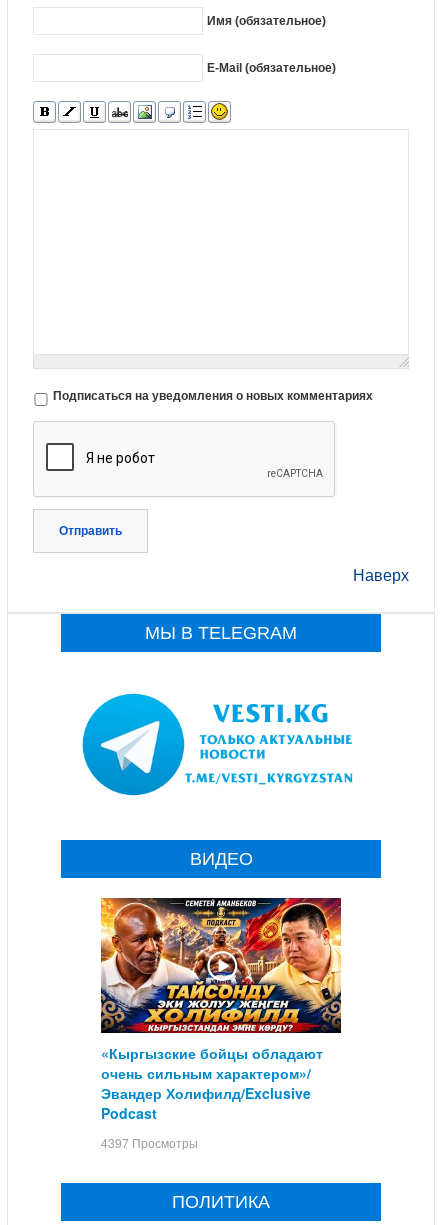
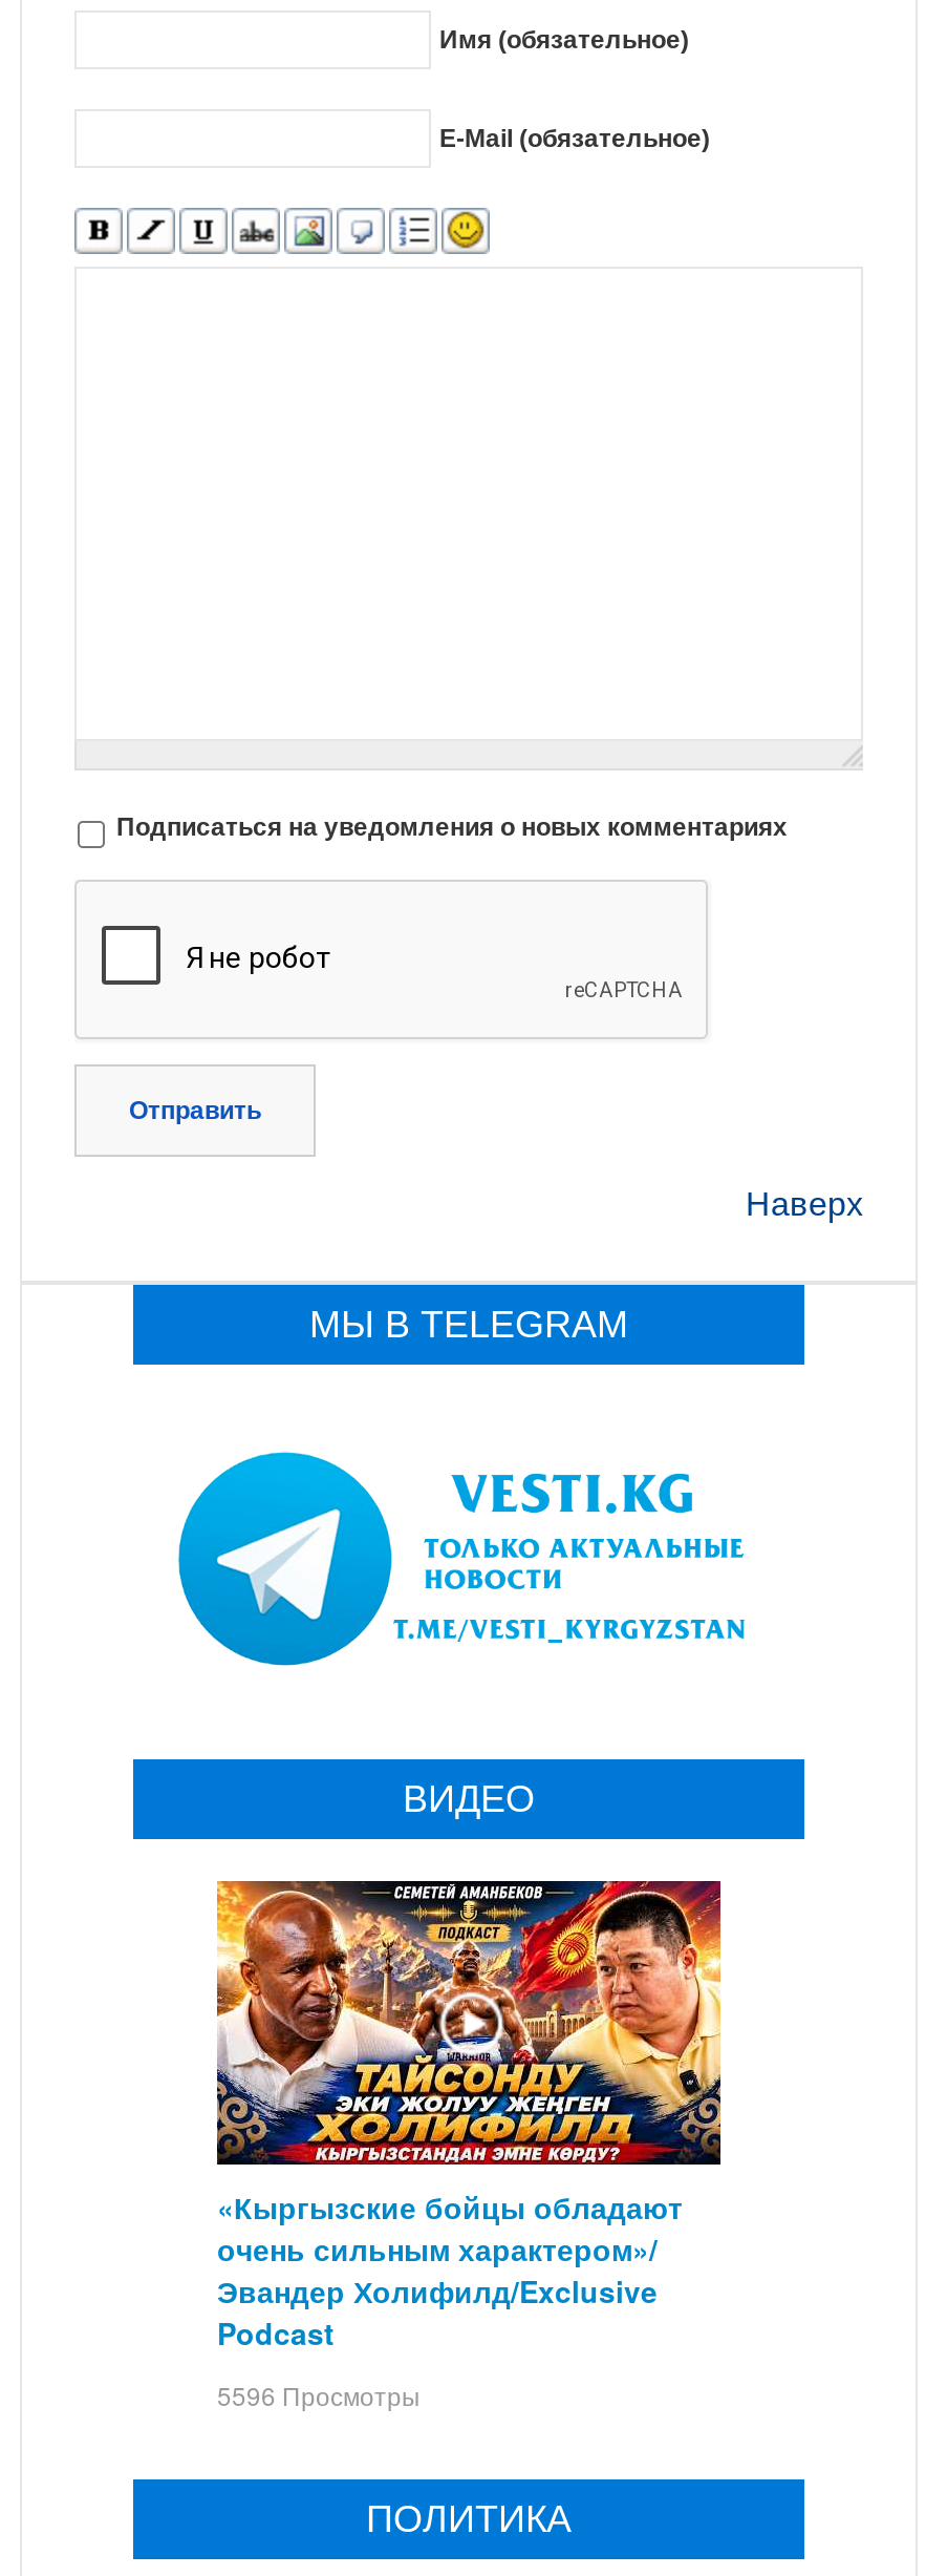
[101,1134,198,1151] 4397 Просмотры -> [217,2376,421,2412] 5596 Просмотры

